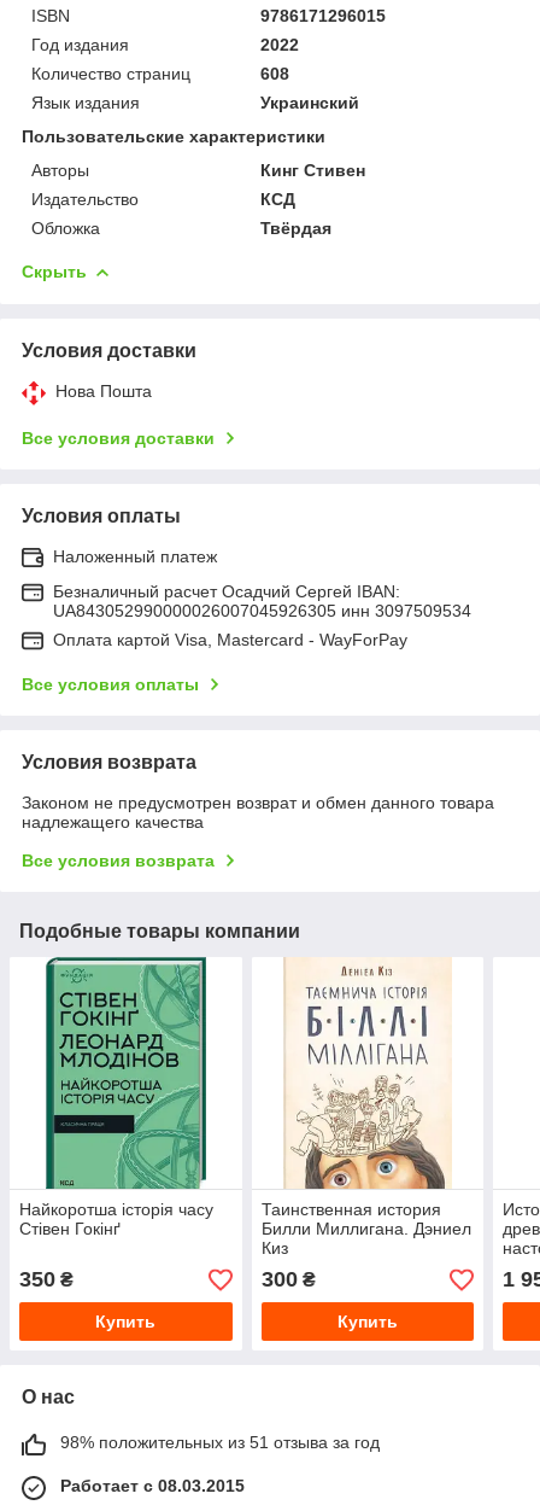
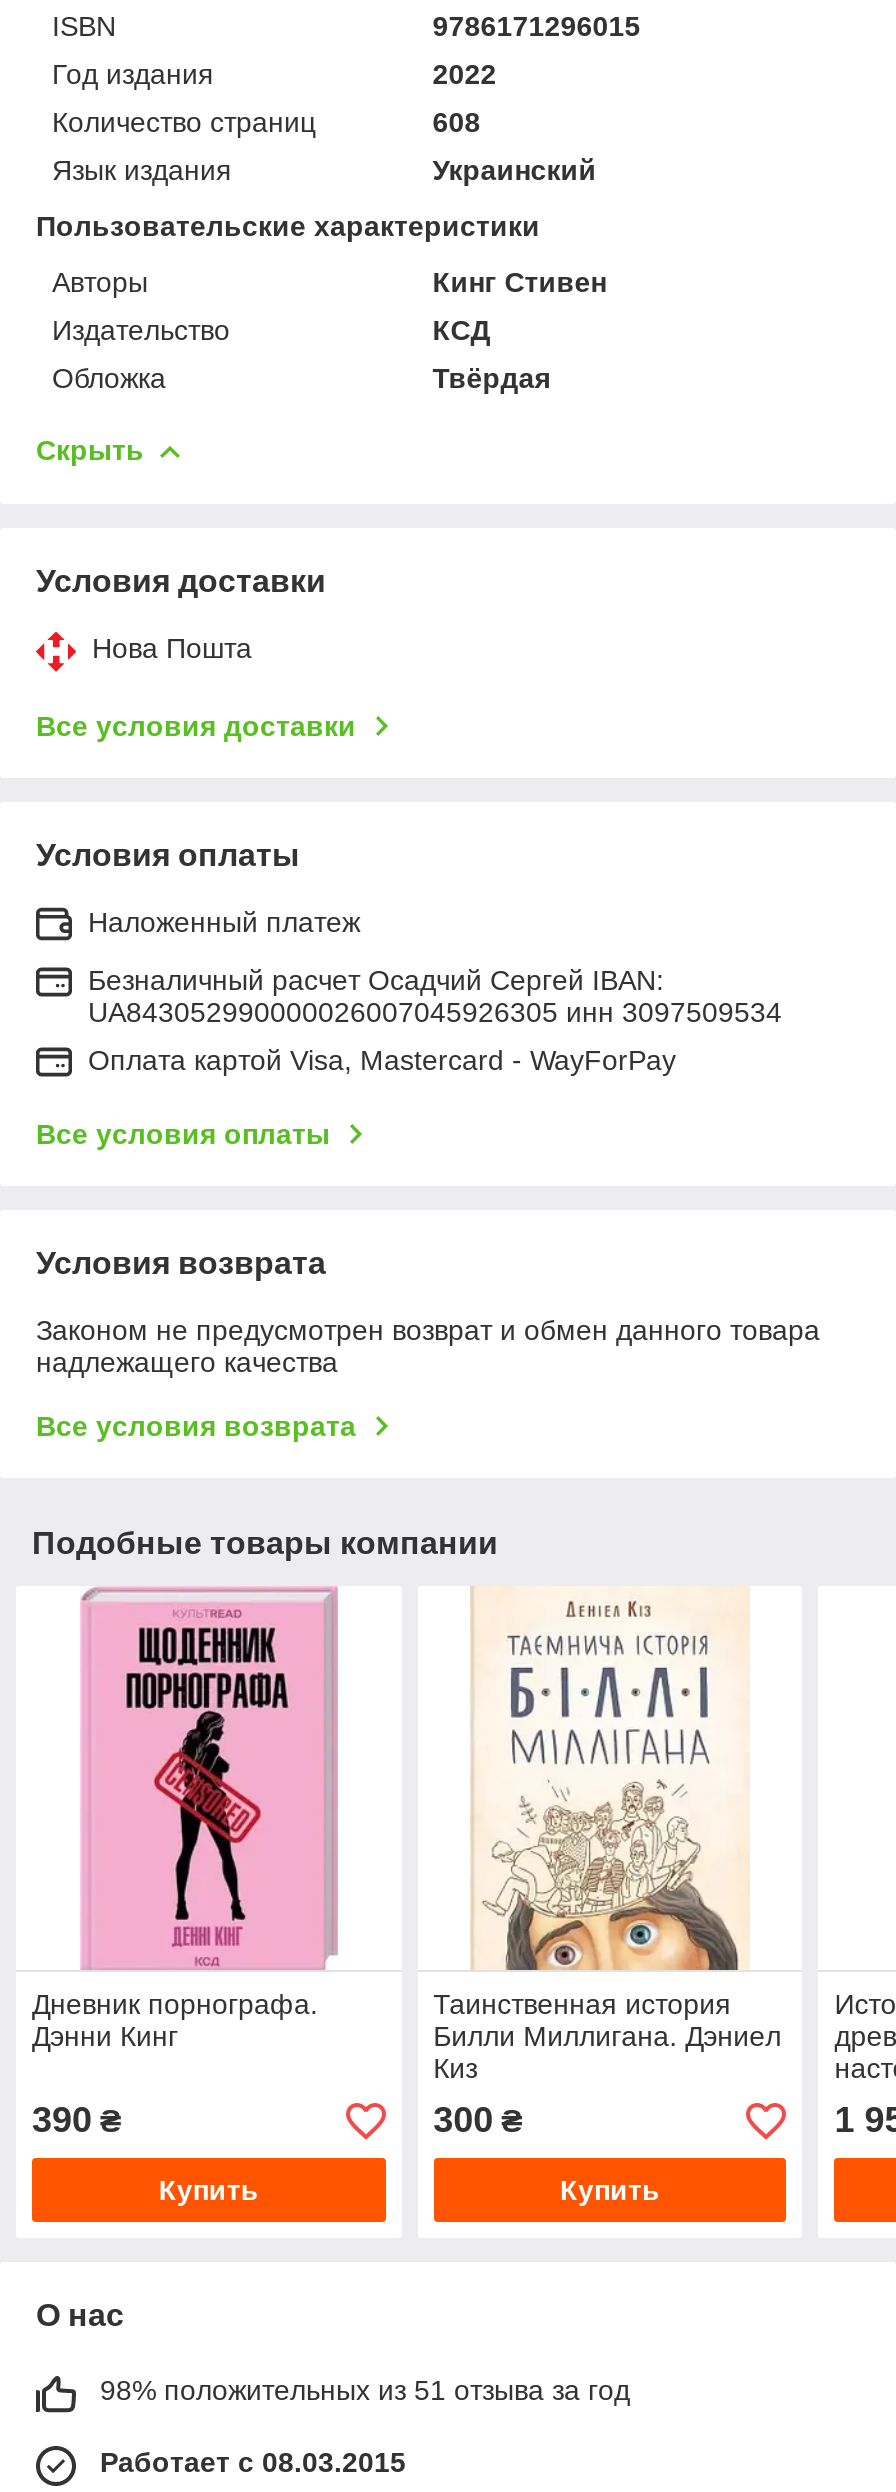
[19,956,213,1239] [image] | Найкоротша історія часу | Стівен Гокінґ -> [32,1586,342,2053] [image] | Дневник порнографа. | Дэнни Кинг
[19,1268,74,1292] 350 ₴ -> [32,2101,122,2141] 390 ₴

